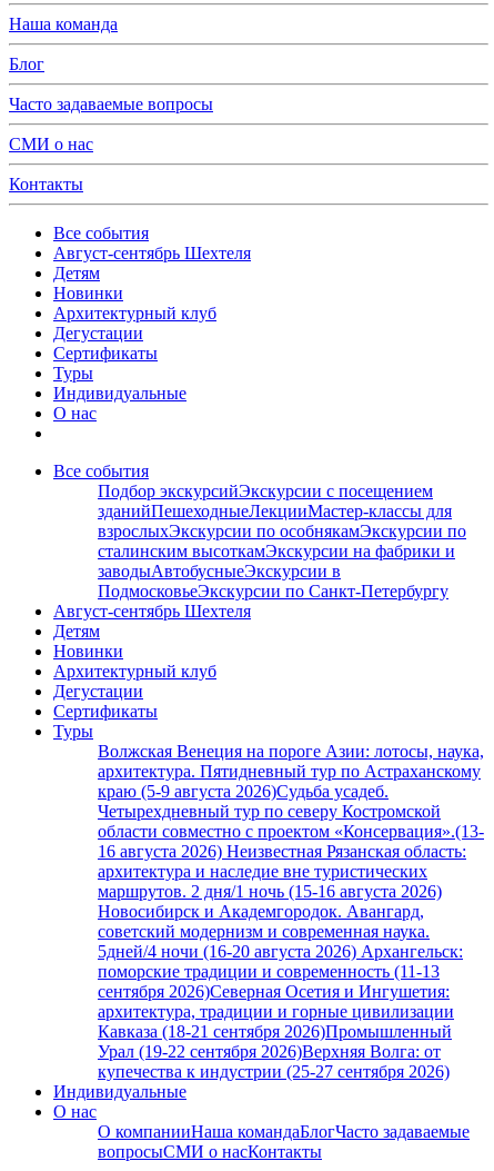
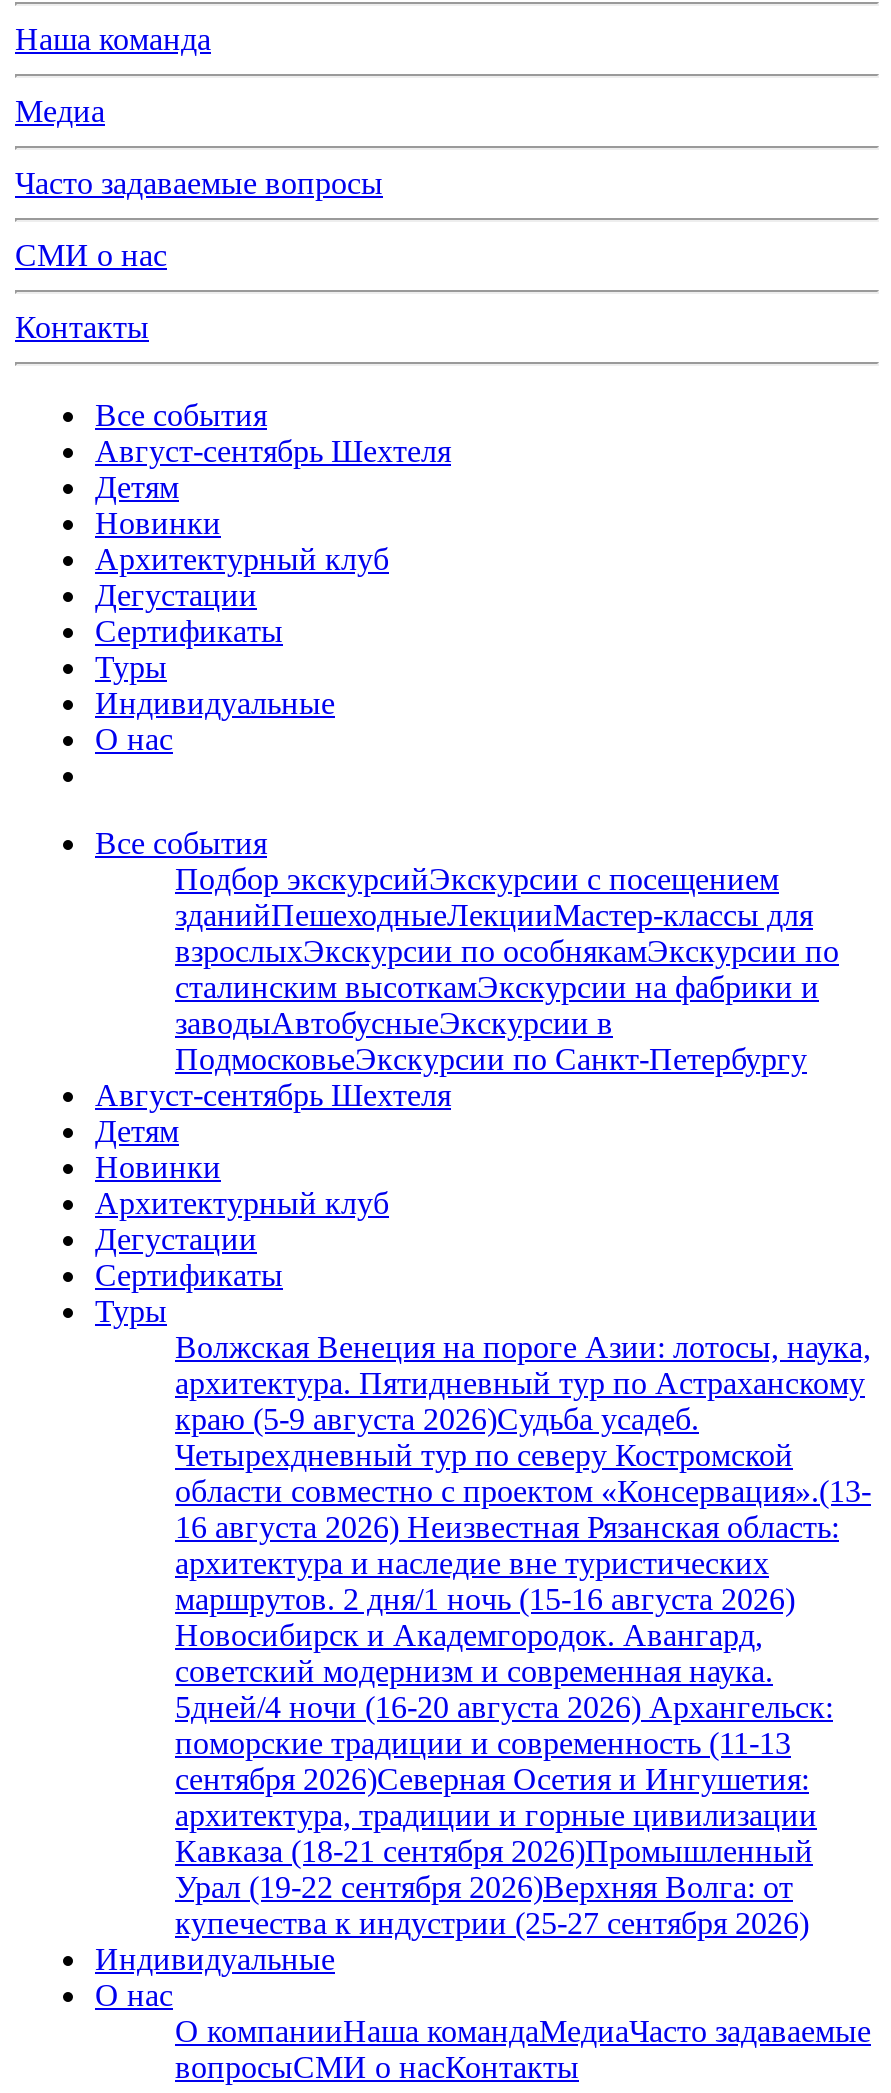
[9,54,44,73] Блог -> [15,94,105,128] Медиа
[98,1122,470,1141] О компанииНаша командаБлогЧасто задаваемые -> [175,2014,871,2048] О компанииНаша командаМедиаЧасто задаваемые

